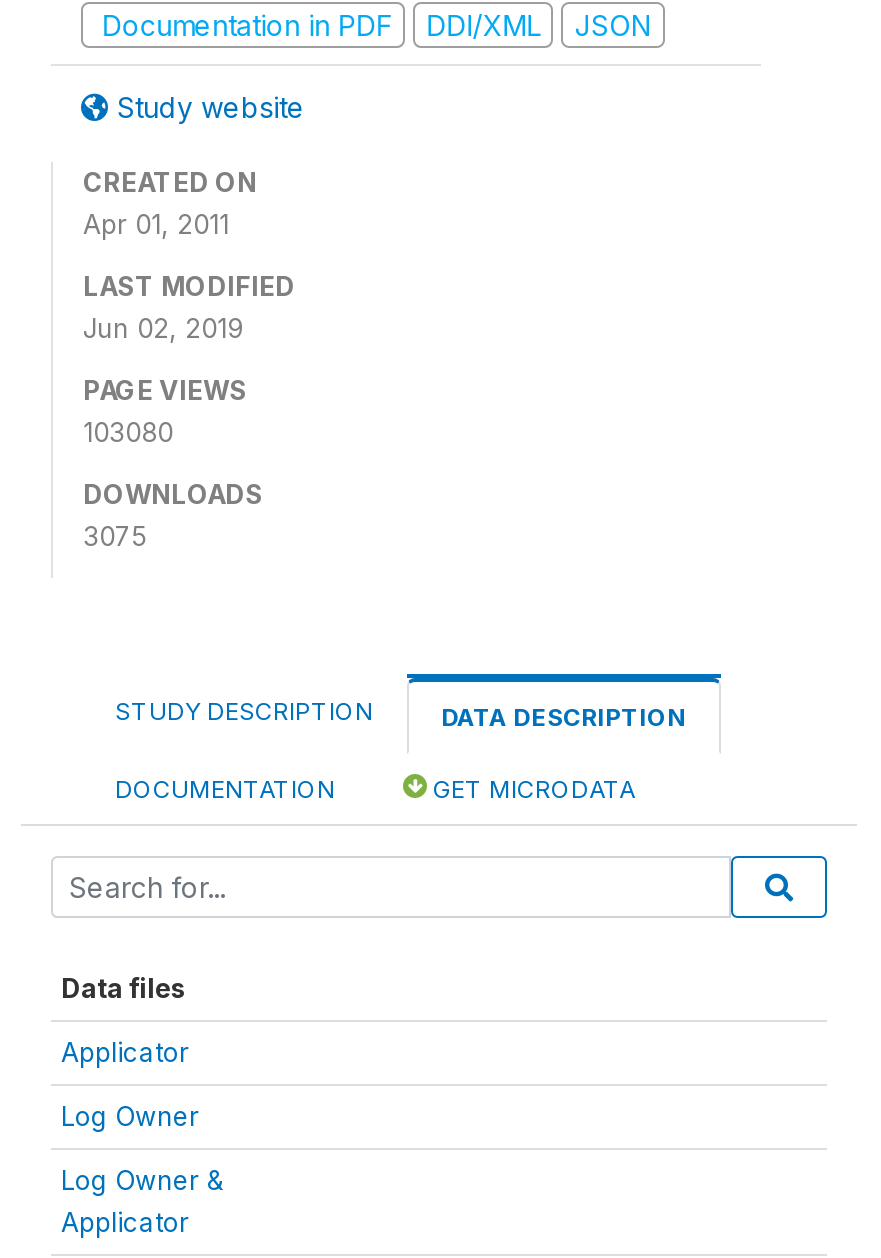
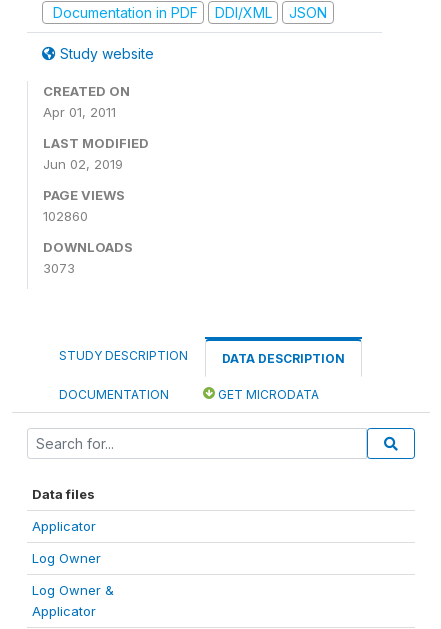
[83,416,173,448] 103080 -> [43,208,88,224] 102860
[83,520,147,552] 3075 -> [43,260,75,276] 3073

